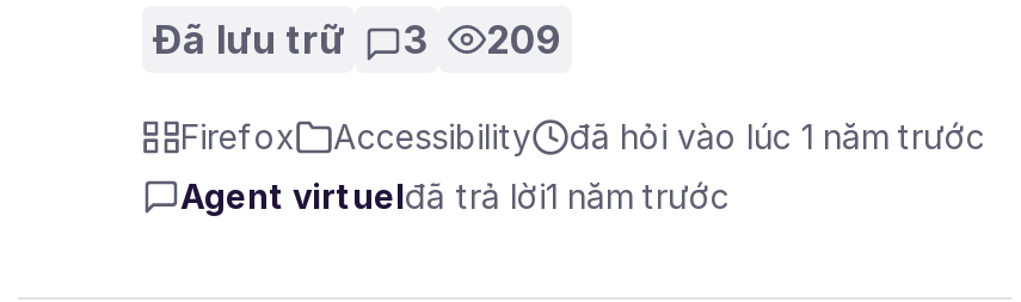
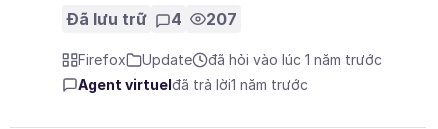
[402,17,429,64] 3 -> [171,9,182,29] 4
[486,17,562,64] 209 -> [206,9,237,29] 207
[333,117,531,158] Accessibility -> [142,51,192,68] Update

